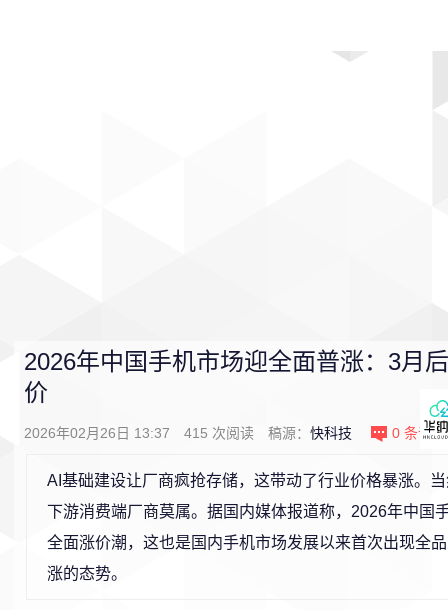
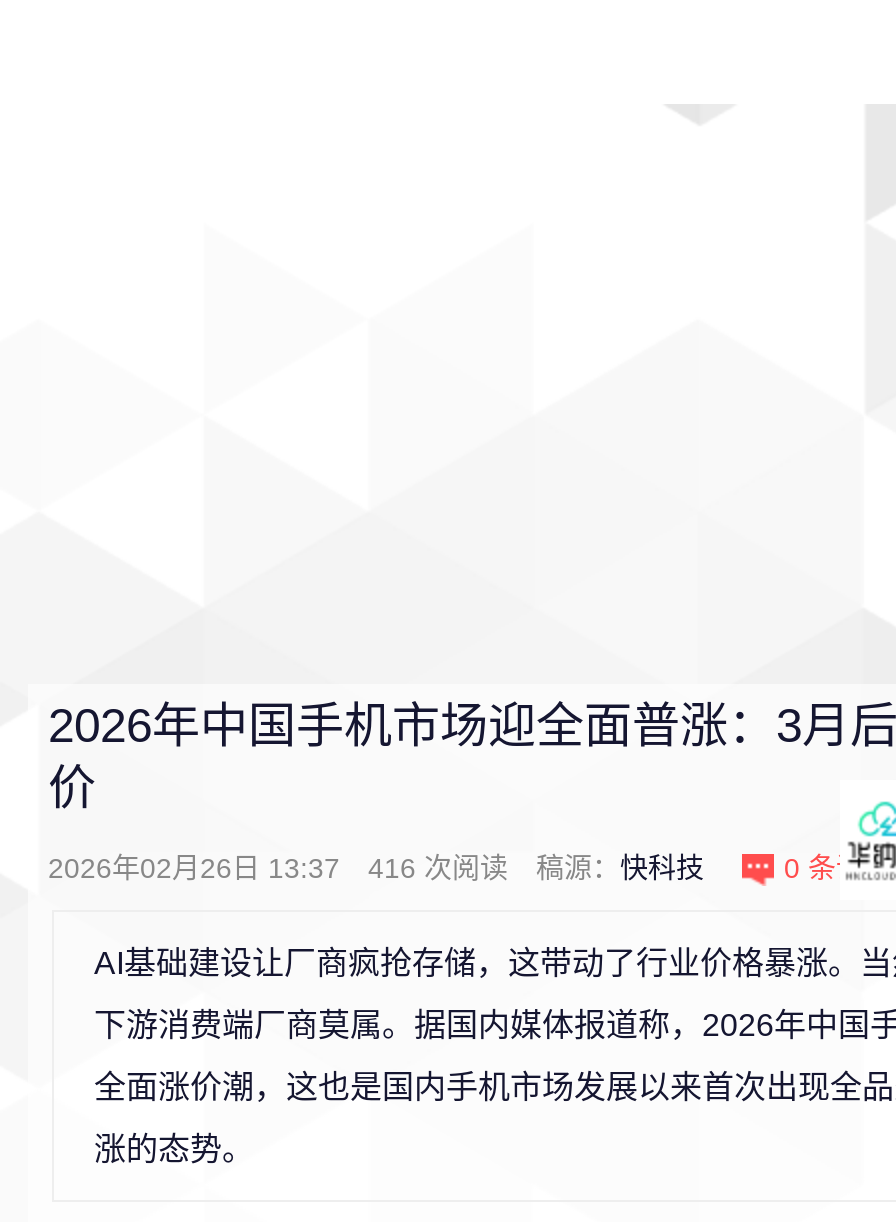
[24,425,352,441] 2026年02月26日 13:37 415次阅读 稿源：快科技 -> [48,852,704,884] 2026年02月26日 13:37 416次阅读 稿源：快科技

